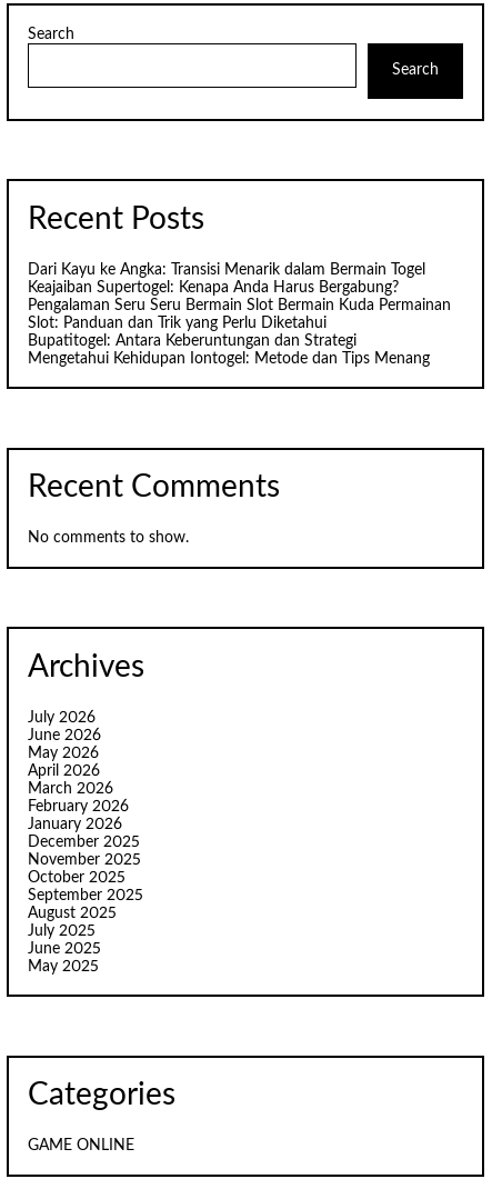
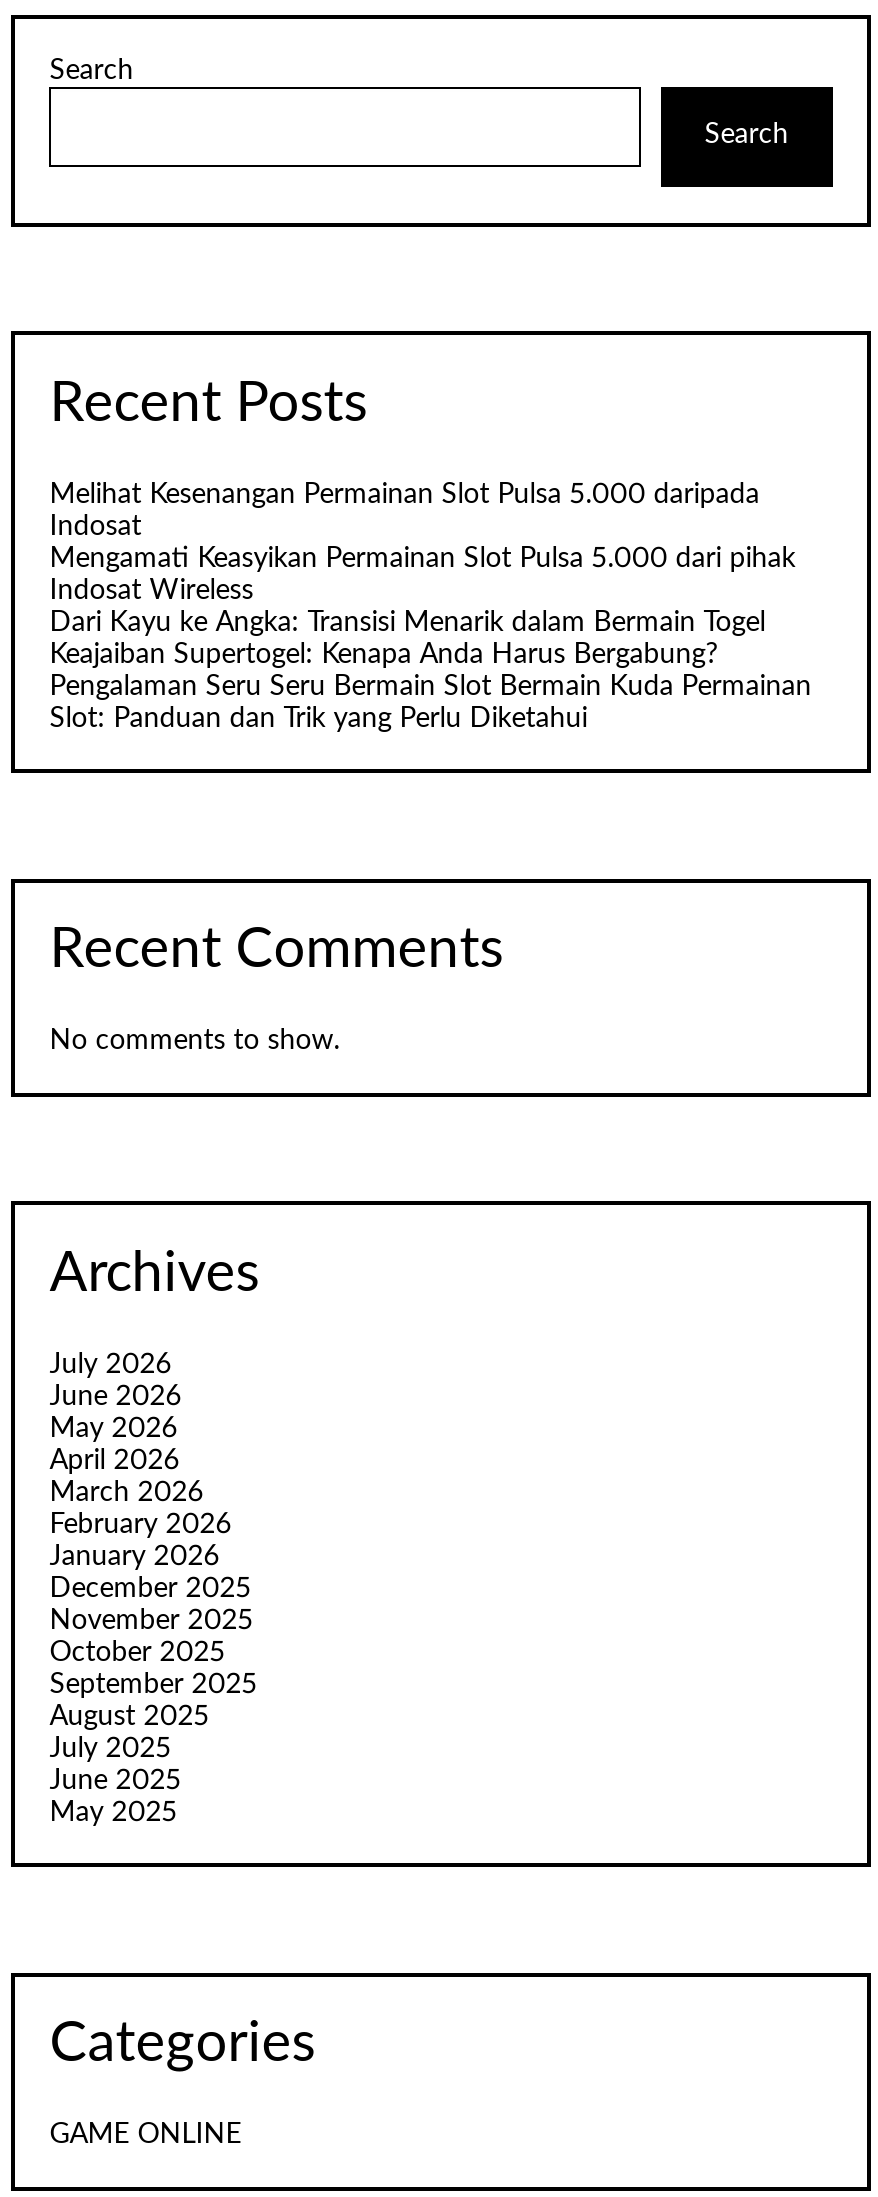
none -> [49,480,795,604] Melihat Kesenangan Permainan Slot Pulsa 5.000 daripada | Indosat | Mengamati Keasyikan Permainan Slot Pulsa 5.000 dari pihak | Indosat Wireless
moved [28,262,451,331] -> [49,608,811,732]: Dari Kayu ke Angka: Transisi Menarik dalam Bermain Togel | Keajaiban Supertogel: Kenapa Anda Harus Bergabung? | Pengalaman Seru Seru Bermain Slot Bermain Kuda Permainan | Slot: Panduan dan Trik yang Perlu Diketahui
[28,333,430,366] Bupatitogel: Antara Keberuntungan dan Strategi | Mengetahui Kehidupan Iontogel: Metode dan Tips Menang -> none

